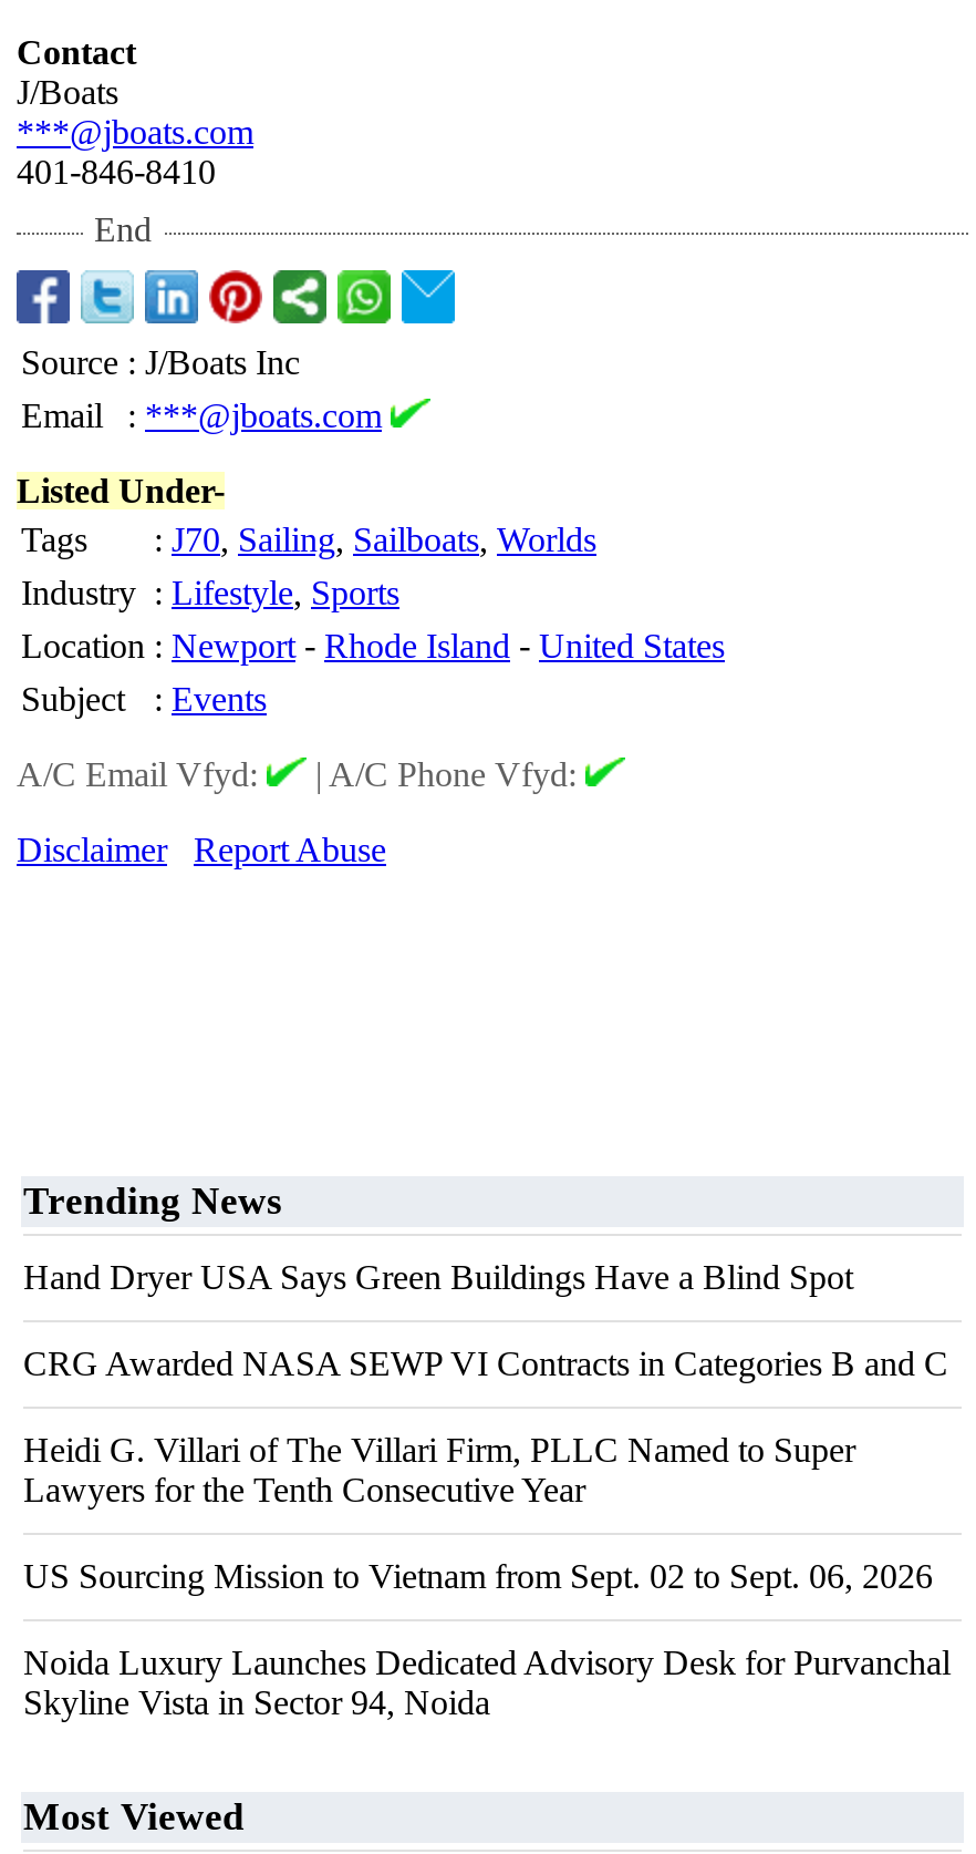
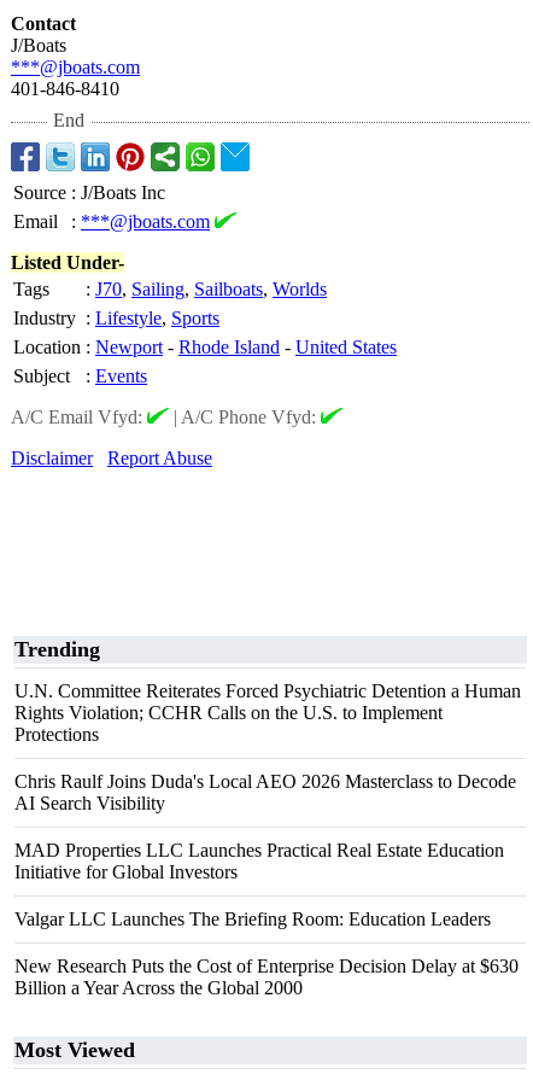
[23,1178,282,1223] Trending News -> [14,637,100,661] Trending
[23,1258,853,1296] Hand Dryer USA Says Green Buildings Have a Blind Spot -> [14,681,521,745] U.N. Committee Reiterates Forced Psychiatric Detention a Human | Rights Violation; CCHR Calls on the U.S. to Implement | Protections
[23,1345,948,1382] CRG Awarded NASA SEWP VI Contracts in Categories B and C -> [14,771,516,813] Chris Raulf Joins Duda's Local AEO 2026 Masterclass to Decode | AI Search Visibility
[23,1431,855,1508] Heidi G. Villari of The Villari Firm, PLLC Named to Super | Lawyers for the Tenth Consecutive Year -> [14,840,504,882] MAD Properties LLC Launches Practical Real Estate Education | Initiative for Global Investors
[23,1557,933,1595] US Sourcing Mission to Vietnam from Sept. 02 to Sept. 06, 2026 -> [14,909,491,929] Valgar LLC Launches The Briefing Room: Education Leaders
[23,1644,951,1721] Noida Luxury Launches Dedicated Advisory Desk for Purvanchal | Skyline Vista in Sector 94, Noida -> [14,956,519,998] New Research Puts the Cost of Enterprise Decision Delay at $630 | Billion a Year Across the Global 2000

